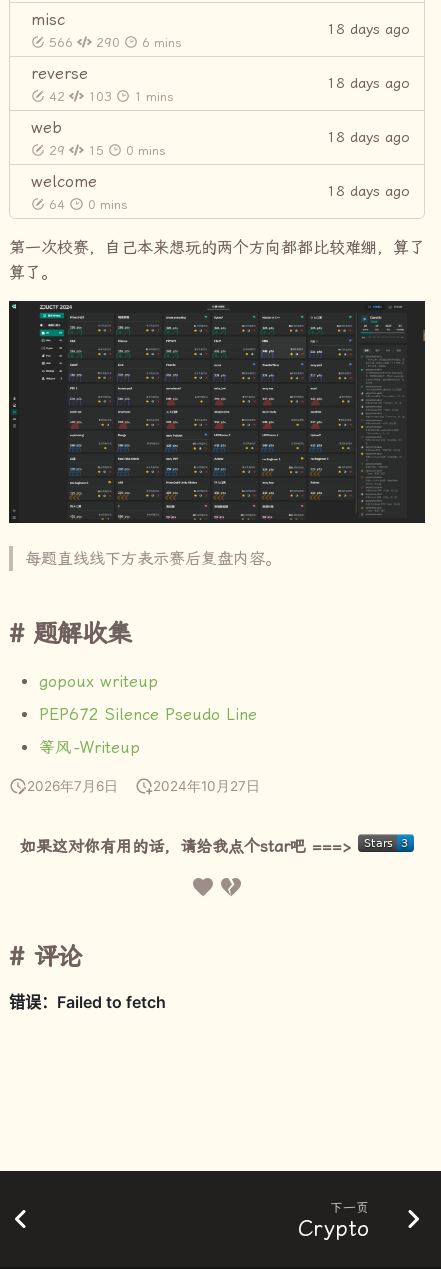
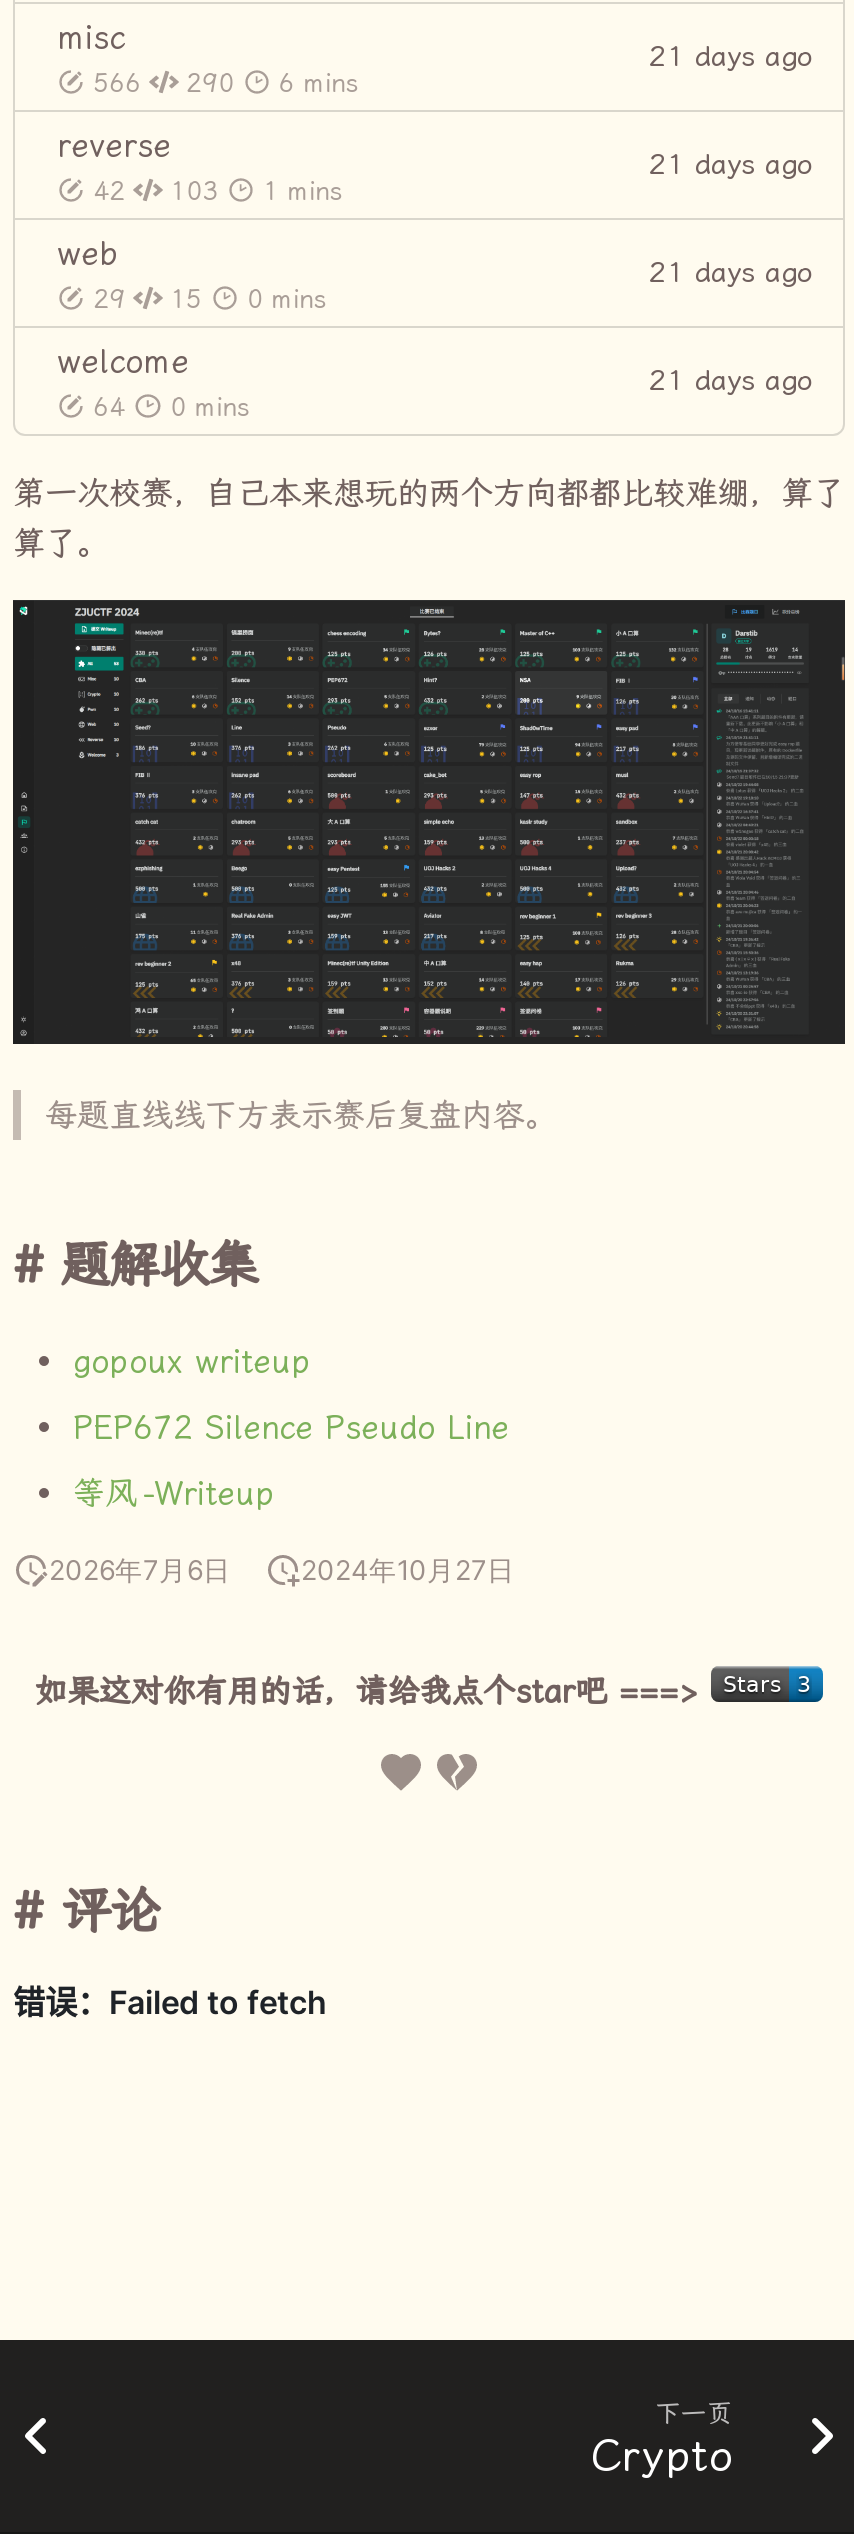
[327,21,410,38] 18 days ago -> [649,40,815,74] 21 days ago
[327,75,410,92] 18 days ago -> [649,148,815,182] 21 days ago
[327,129,410,146] 18 days ago -> [649,256,815,290] 21 days ago
[327,183,410,200] 18 days ago -> [649,364,815,398] 21 days ago

